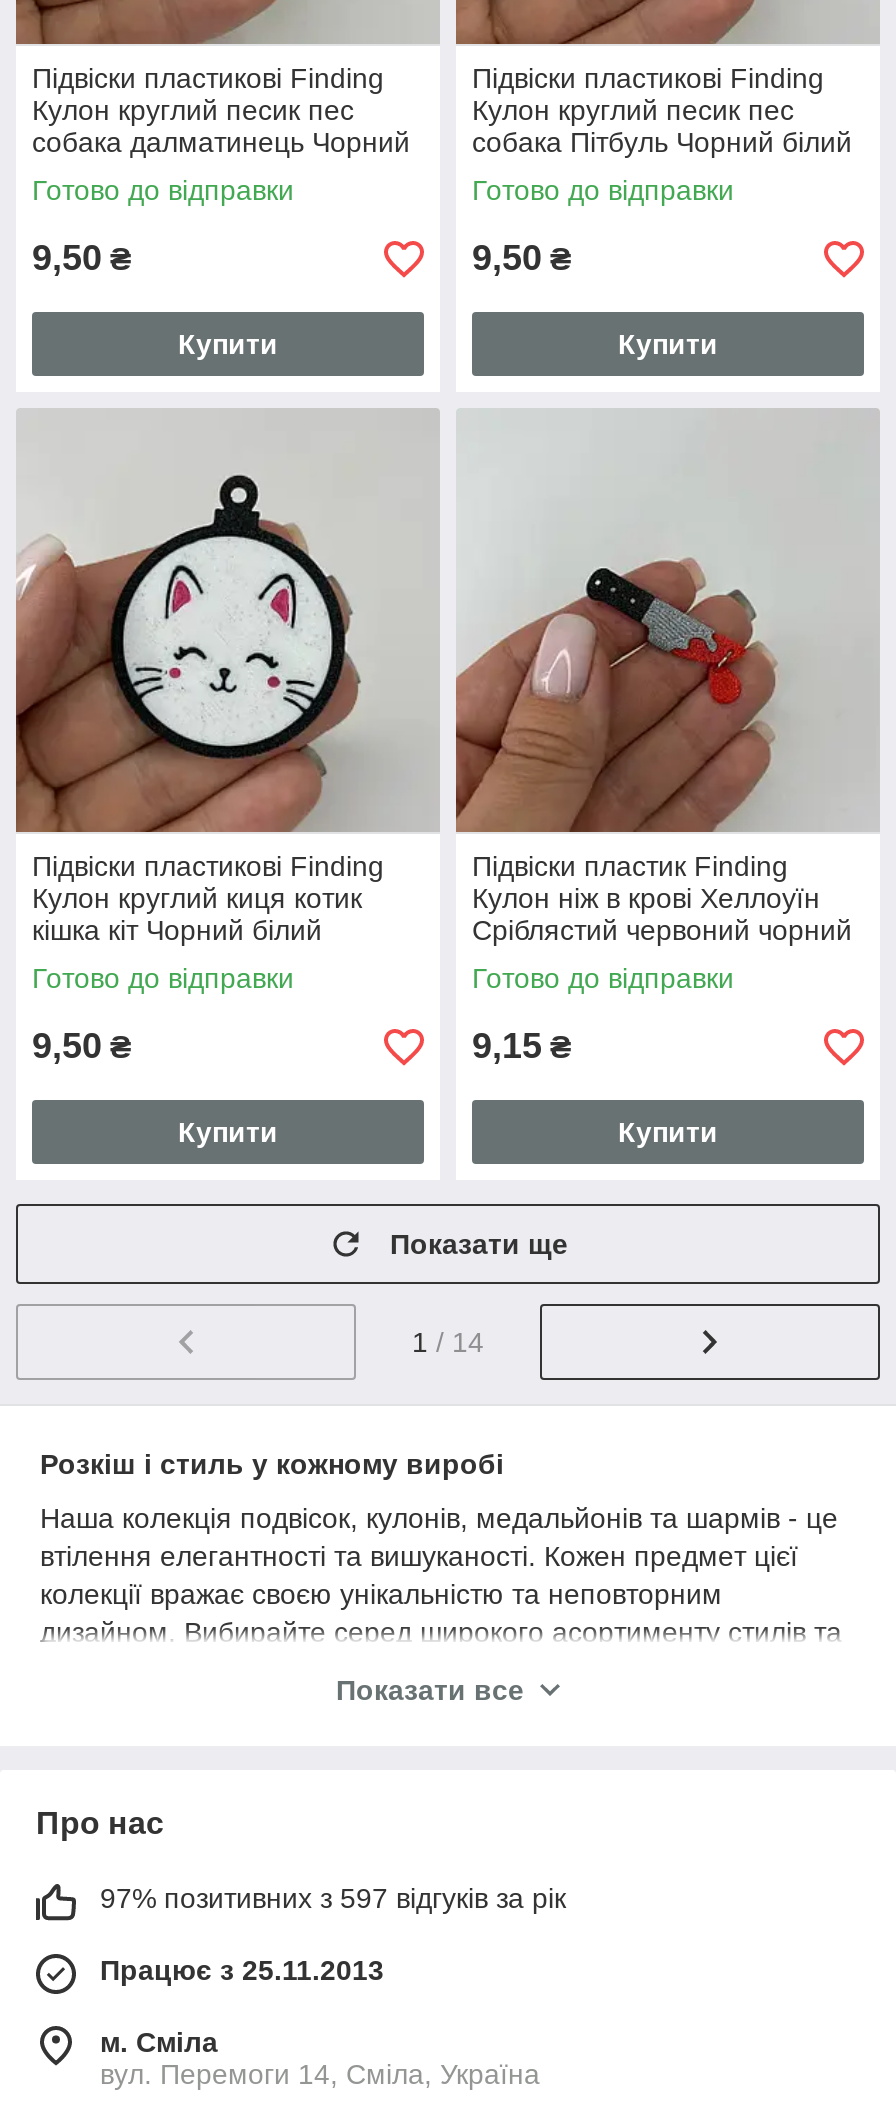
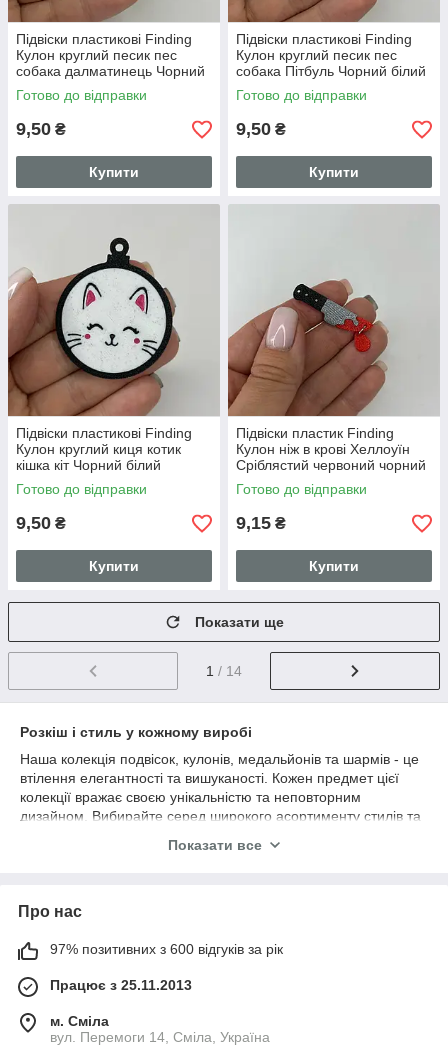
[100,1882,566,1914] 97% позитивних з 597 відгуків за рік -> [50,941,283,957] 97% позитивних з 600 відгуків за рік

